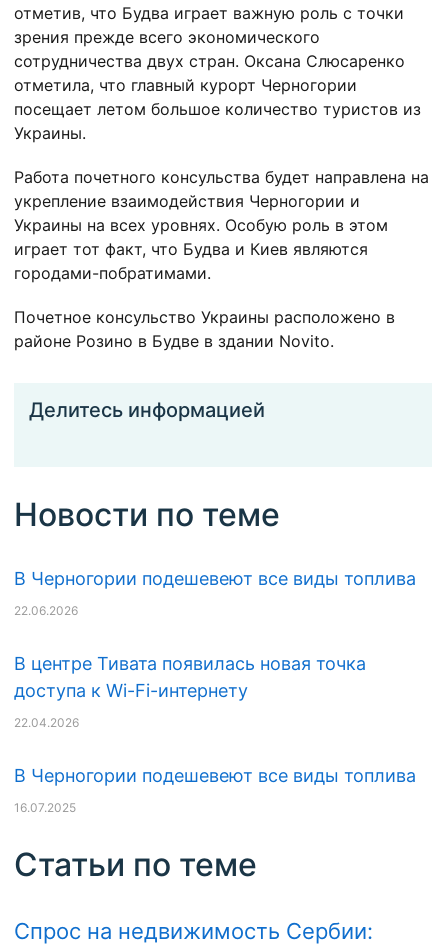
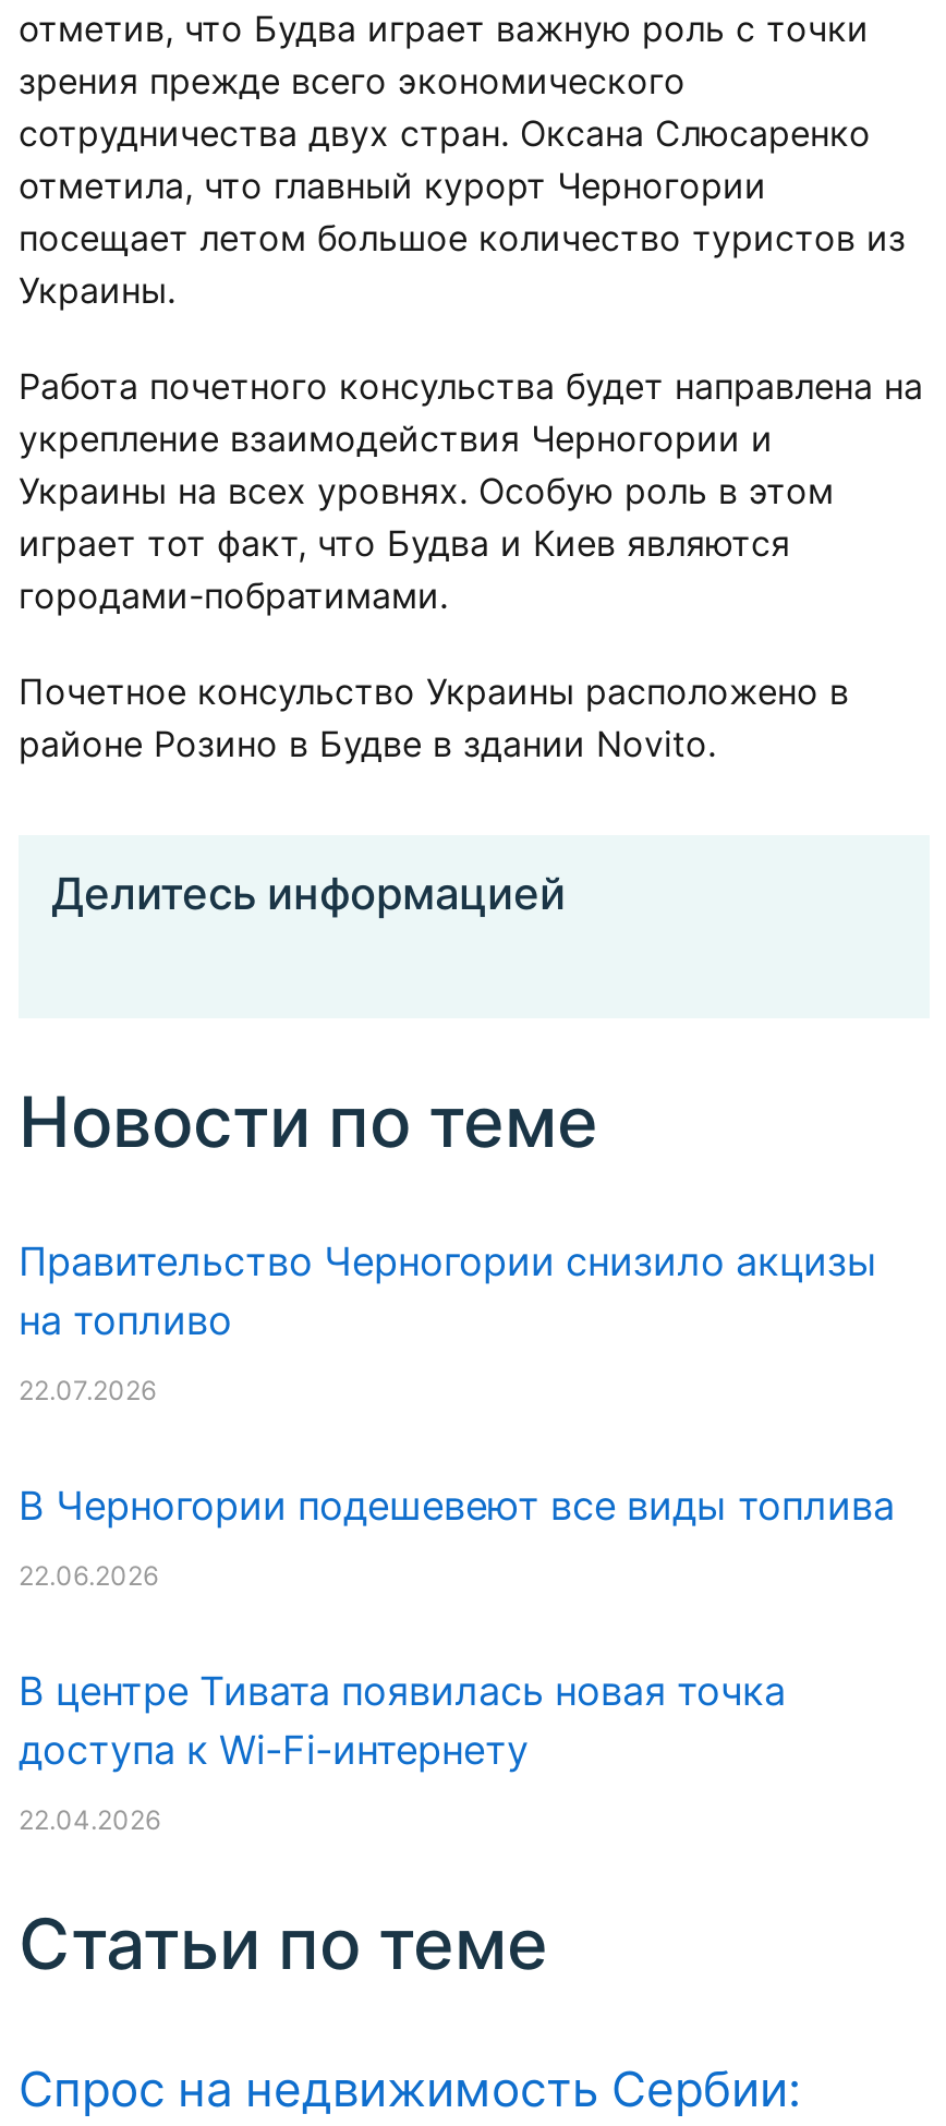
none -> [19,1239,877,1406] Правительство Черногории снизило акцизы | на топливо | 22.07.2026
moved [14,568,416,730] -> [19,1483,895,1836]: В Черногории подешевеют все виды топлива | 22.06.2026 | В центре Тивата появилась новая точка | доступа к Wi-Fi-интернету | 22.04.2026
[14,765,416,815] В Черногории подешевеют все виды топлива | 16.07.2025 -> none

